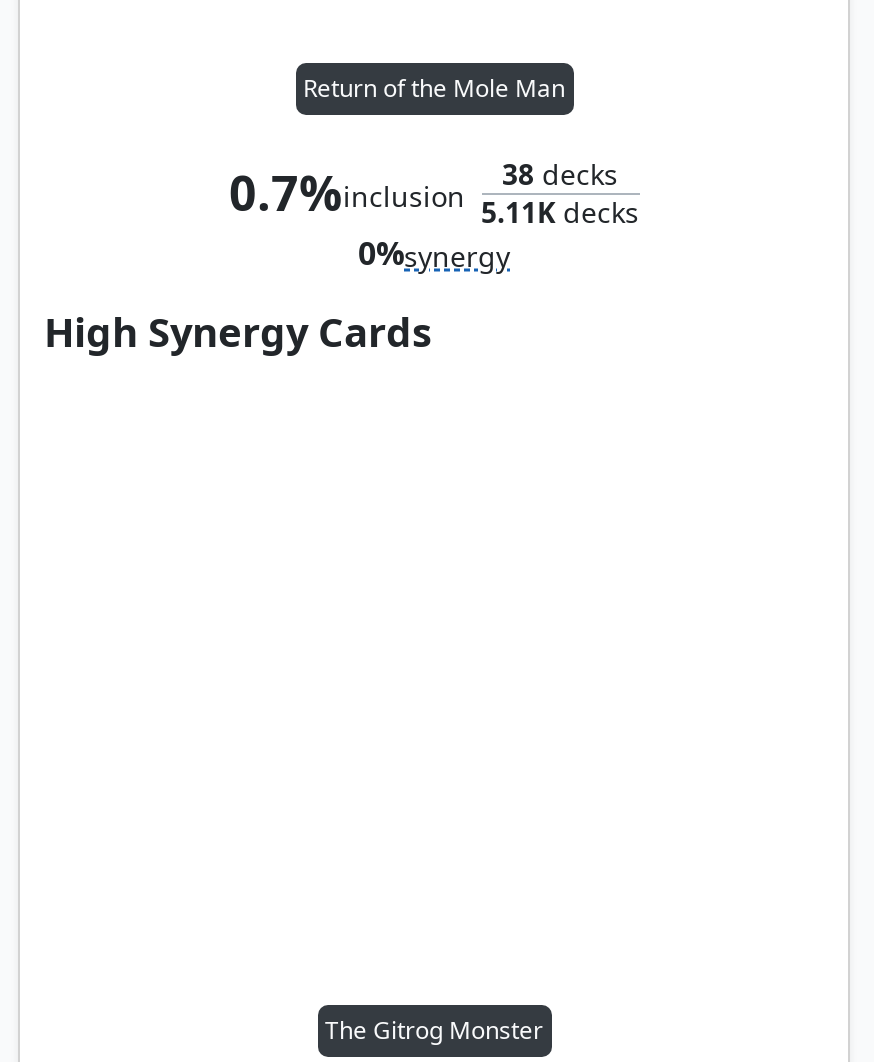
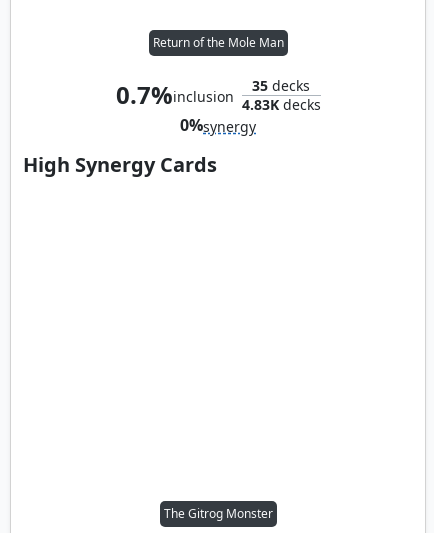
[502,155,618,193] 38 decks -> [252,76,310,95] 35 decks
[481,193,639,231] 5.11K decks -> [241,95,320,114] 4.83K decks

